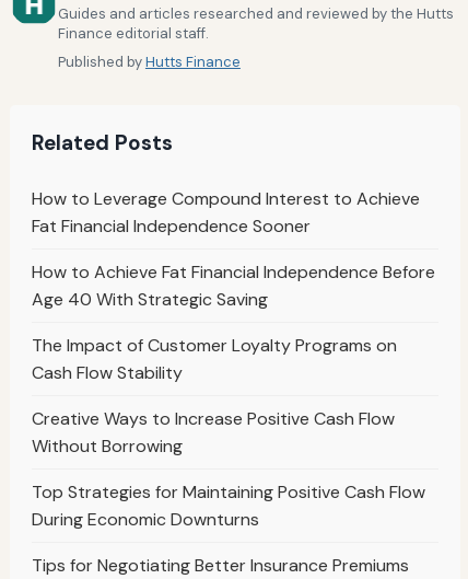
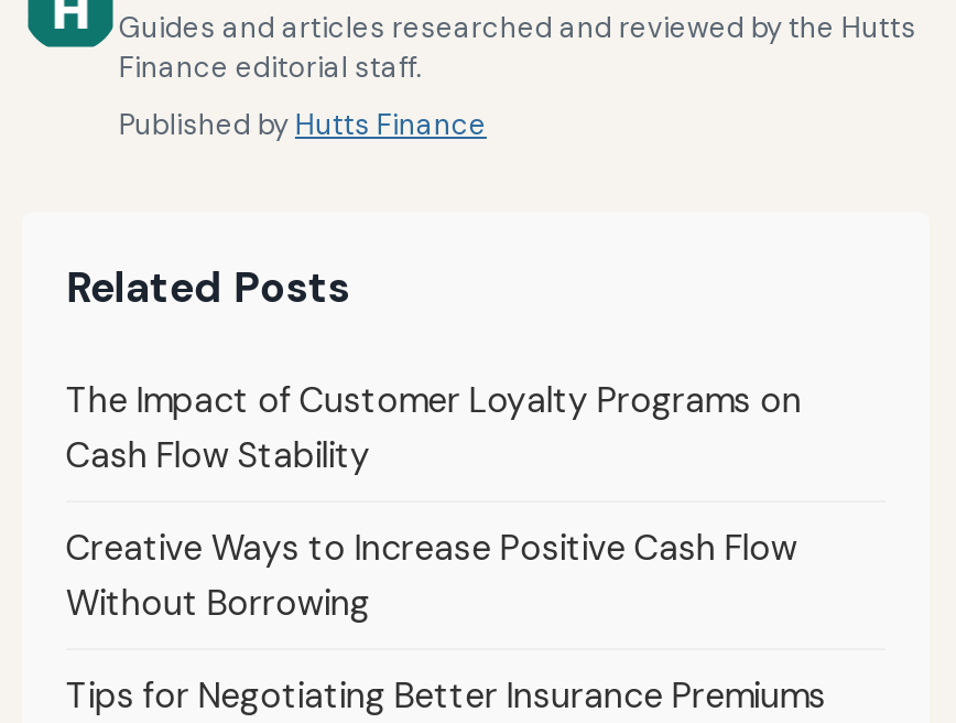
[32,187,435,310] How to Leverage Compound Interest to Achieve | Fat Financial Independence Sooner | How to Achieve Fat Financial Independence Before | Age 40 With Strategic Saving -> none
[32,480,425,530] Top Strategies for Maintaining Positive Cash Flow | During Economic Downturns -> none

